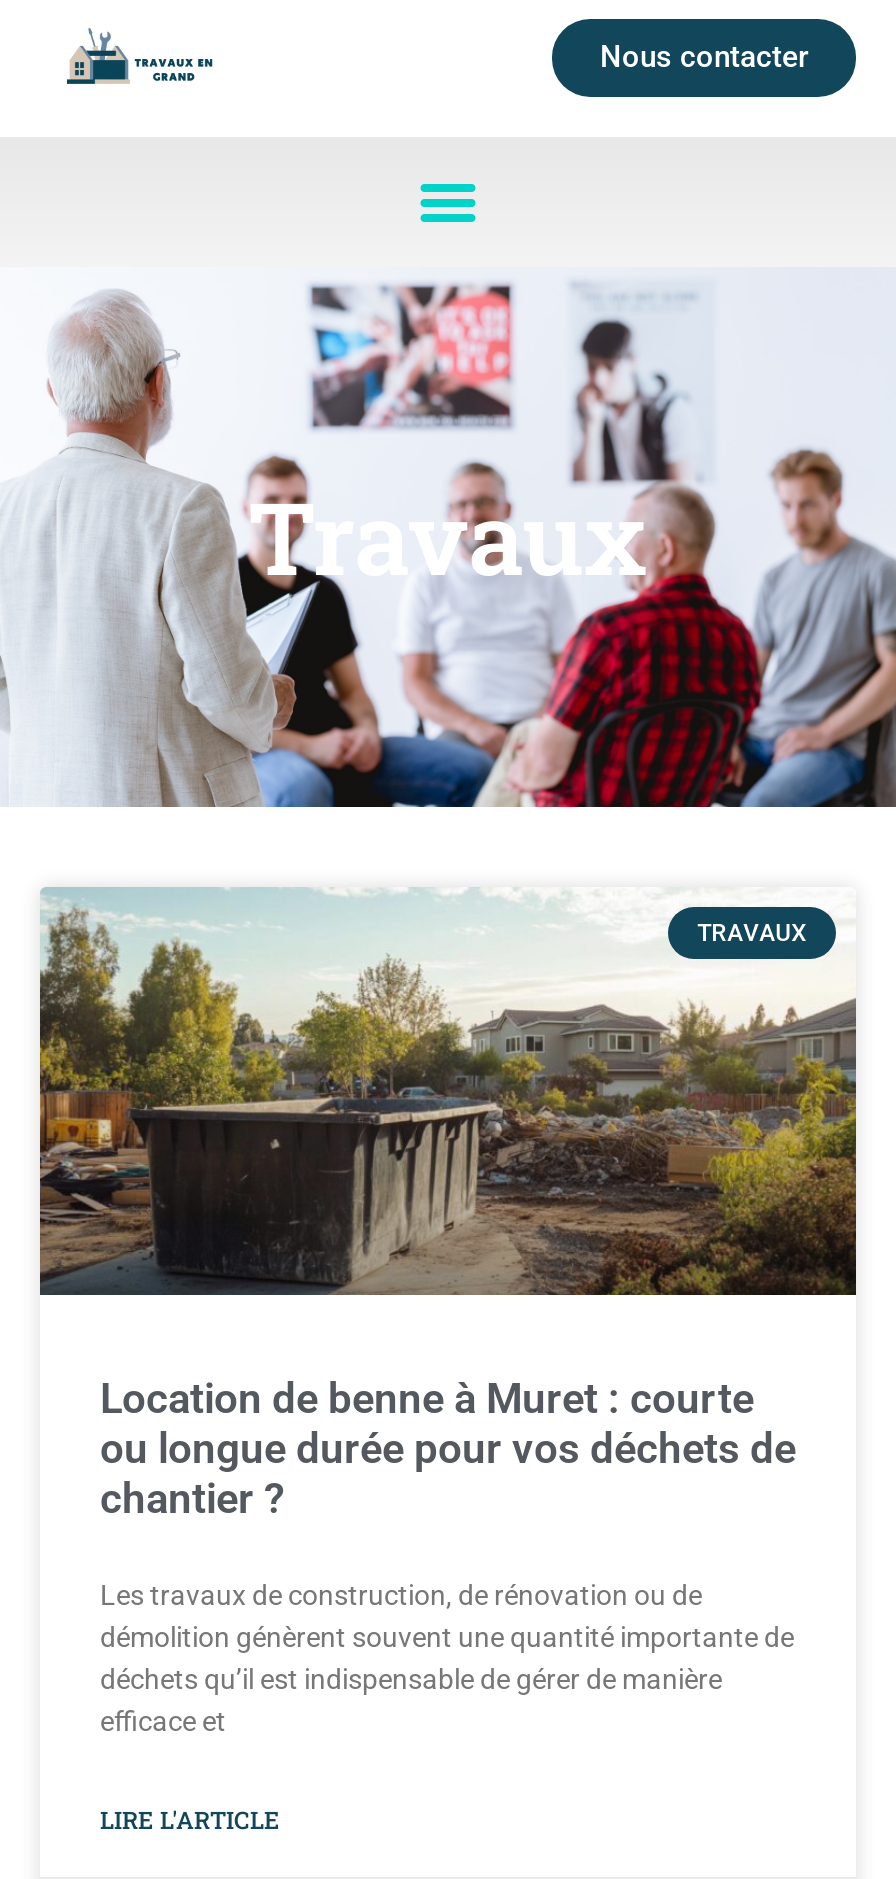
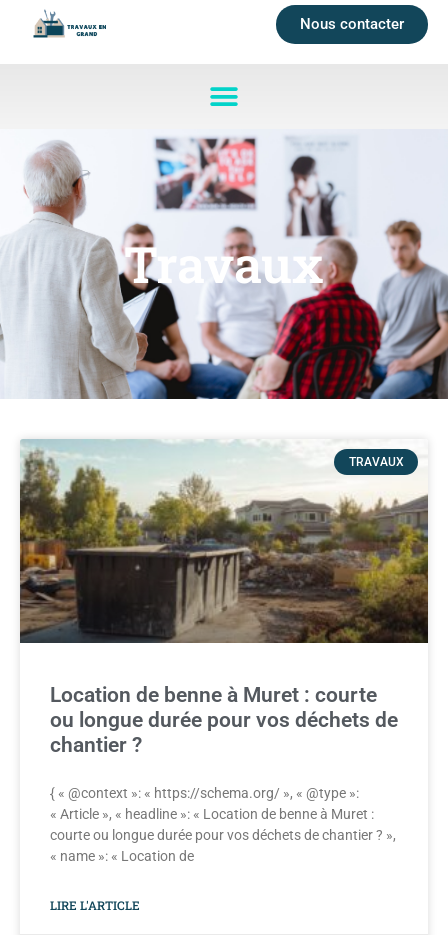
[100,1579,794,1737] Les travaux de construction, de rénovation ou de | démolition génèrent souvent une quantité importante de | déchets qu’il est indispensable de gérer de manière | efficace et -> [50,785,396,864] { « @context »: « https://schema.org/ », « @type »: | « Article », « headline »: « Location de benne à Muret : | courte ou longue durée pour vos déchets de chantier ? », | « name »: « Location de

